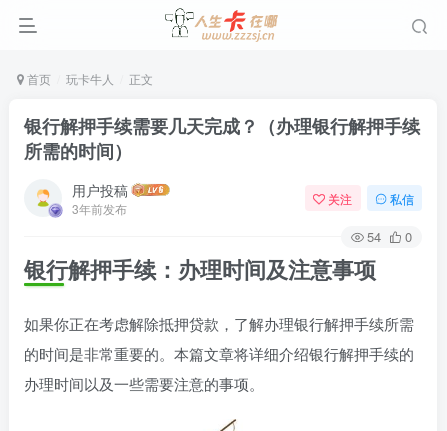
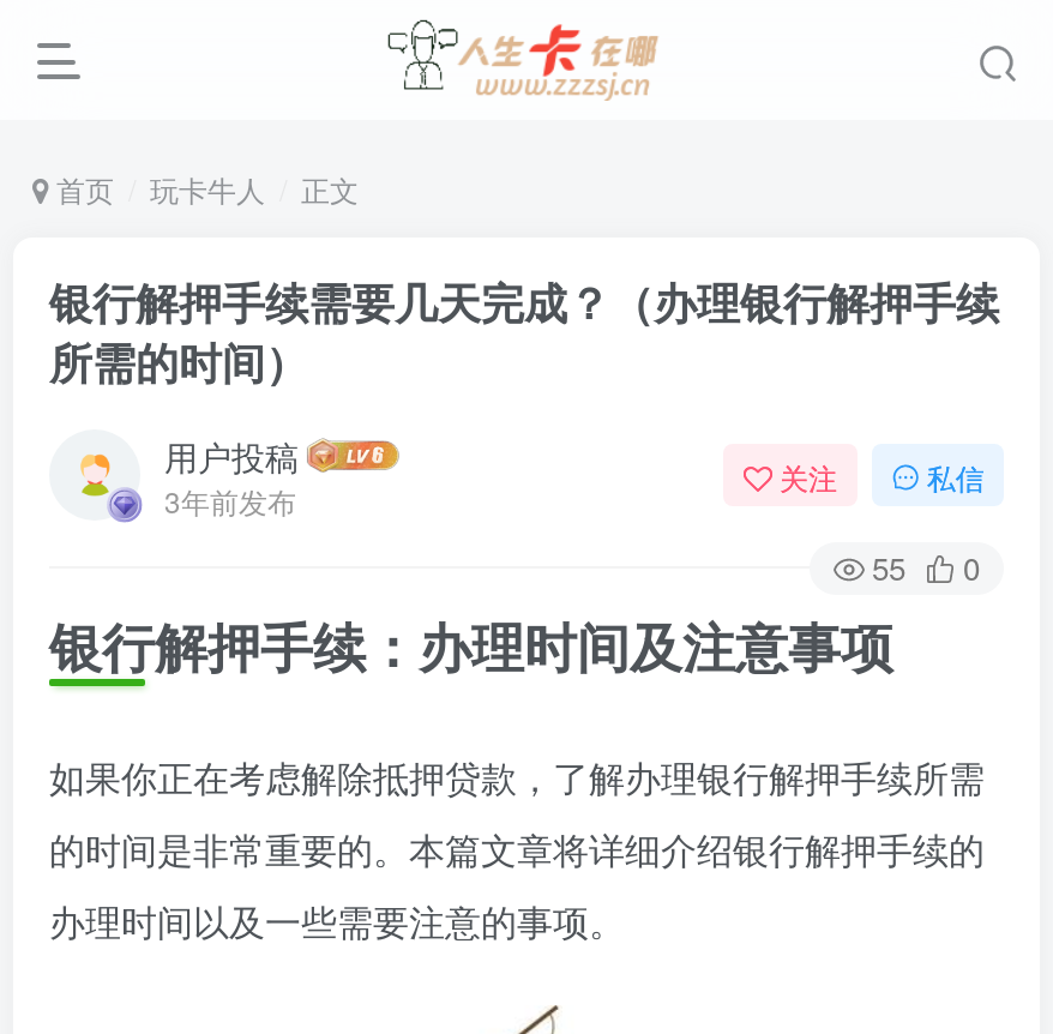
[367,227,412,246] 54 0 -> [872,545,980,590] 55 0

